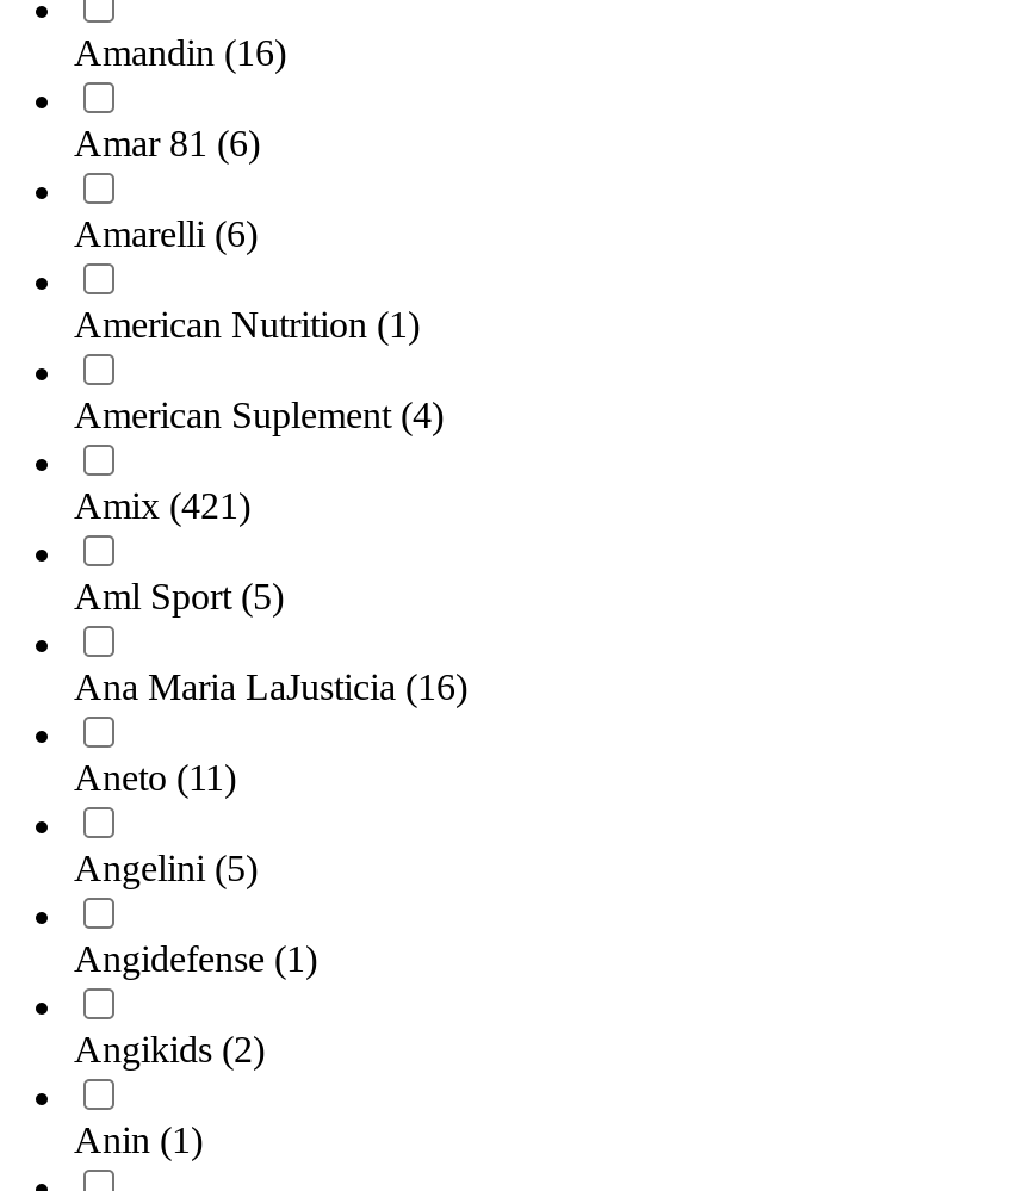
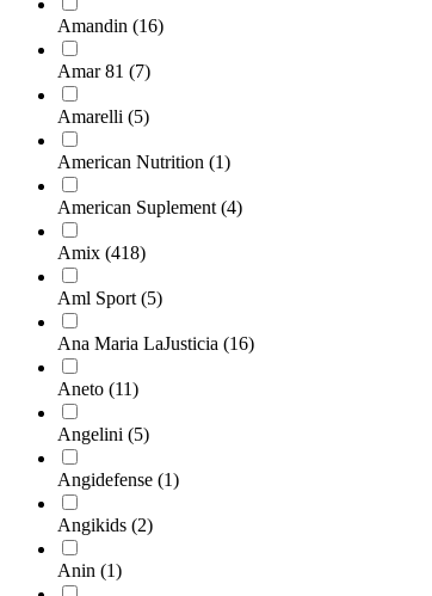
[74,123,260,163] Amar 81 (6) -> [57,61,150,81] Amar 81 (7)
[74,213,258,254] Amarelli (6) -> [57,106,149,126] Amarelli (5)
[74,485,250,526] Amix (421) -> [57,242,146,263] Amix (418)

